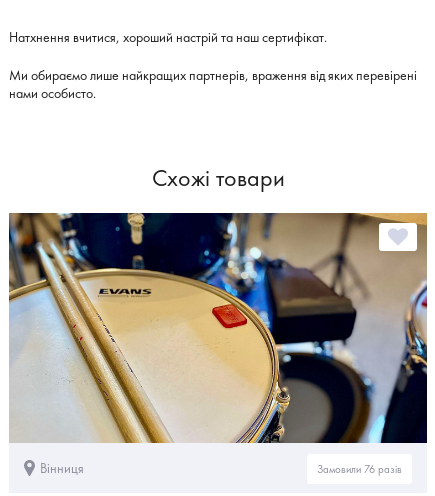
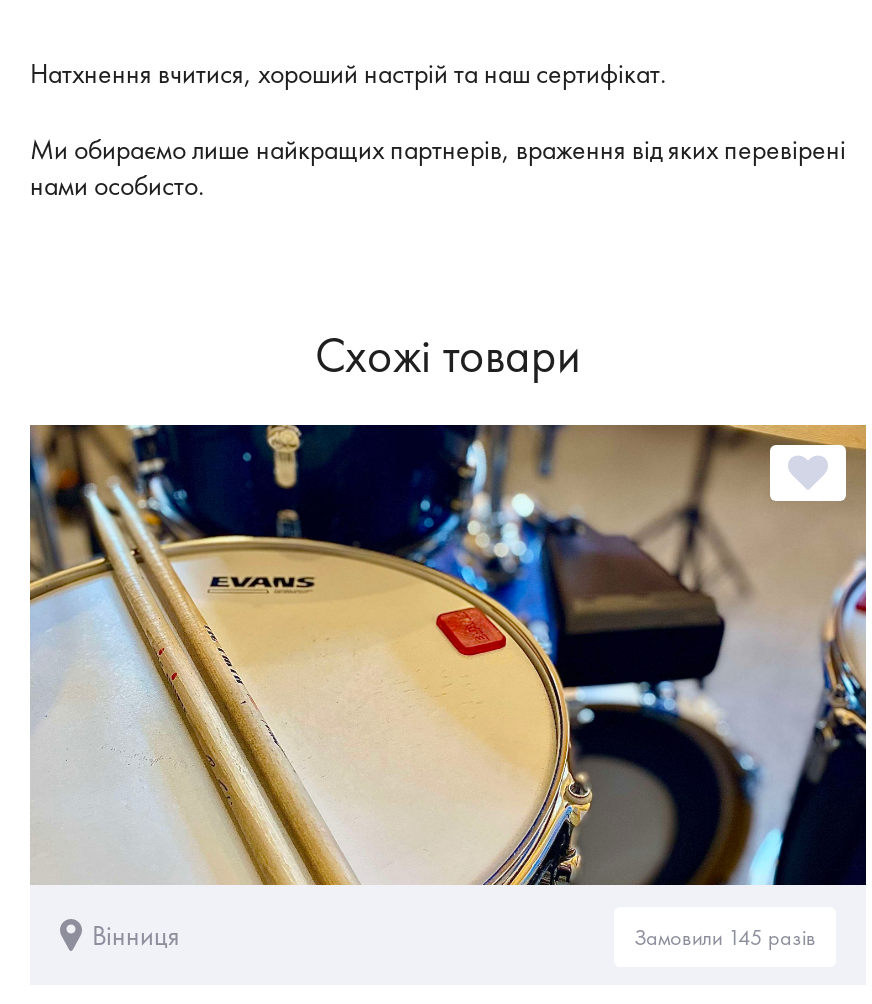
[317,462,402,476] Замовили 76 разів -> [634,923,816,951] Замовили 145 разів

